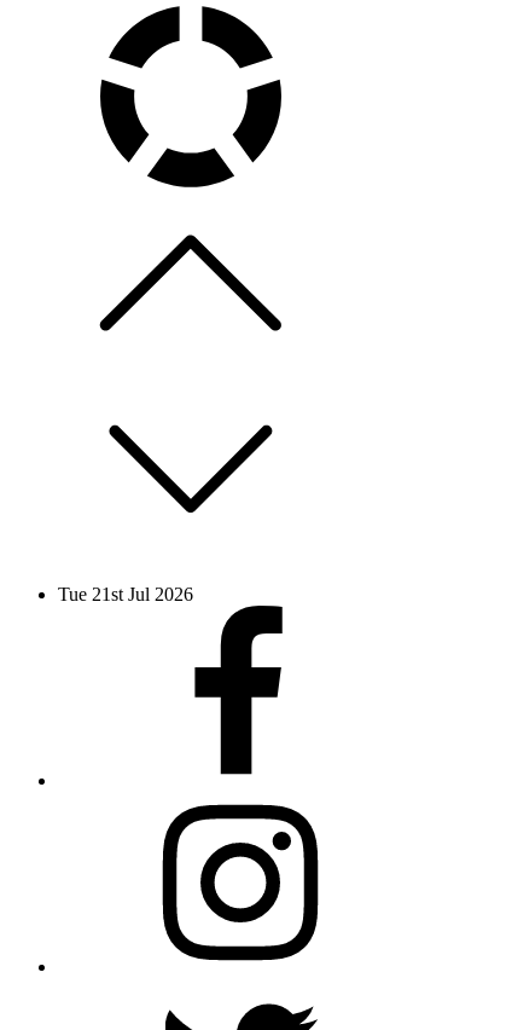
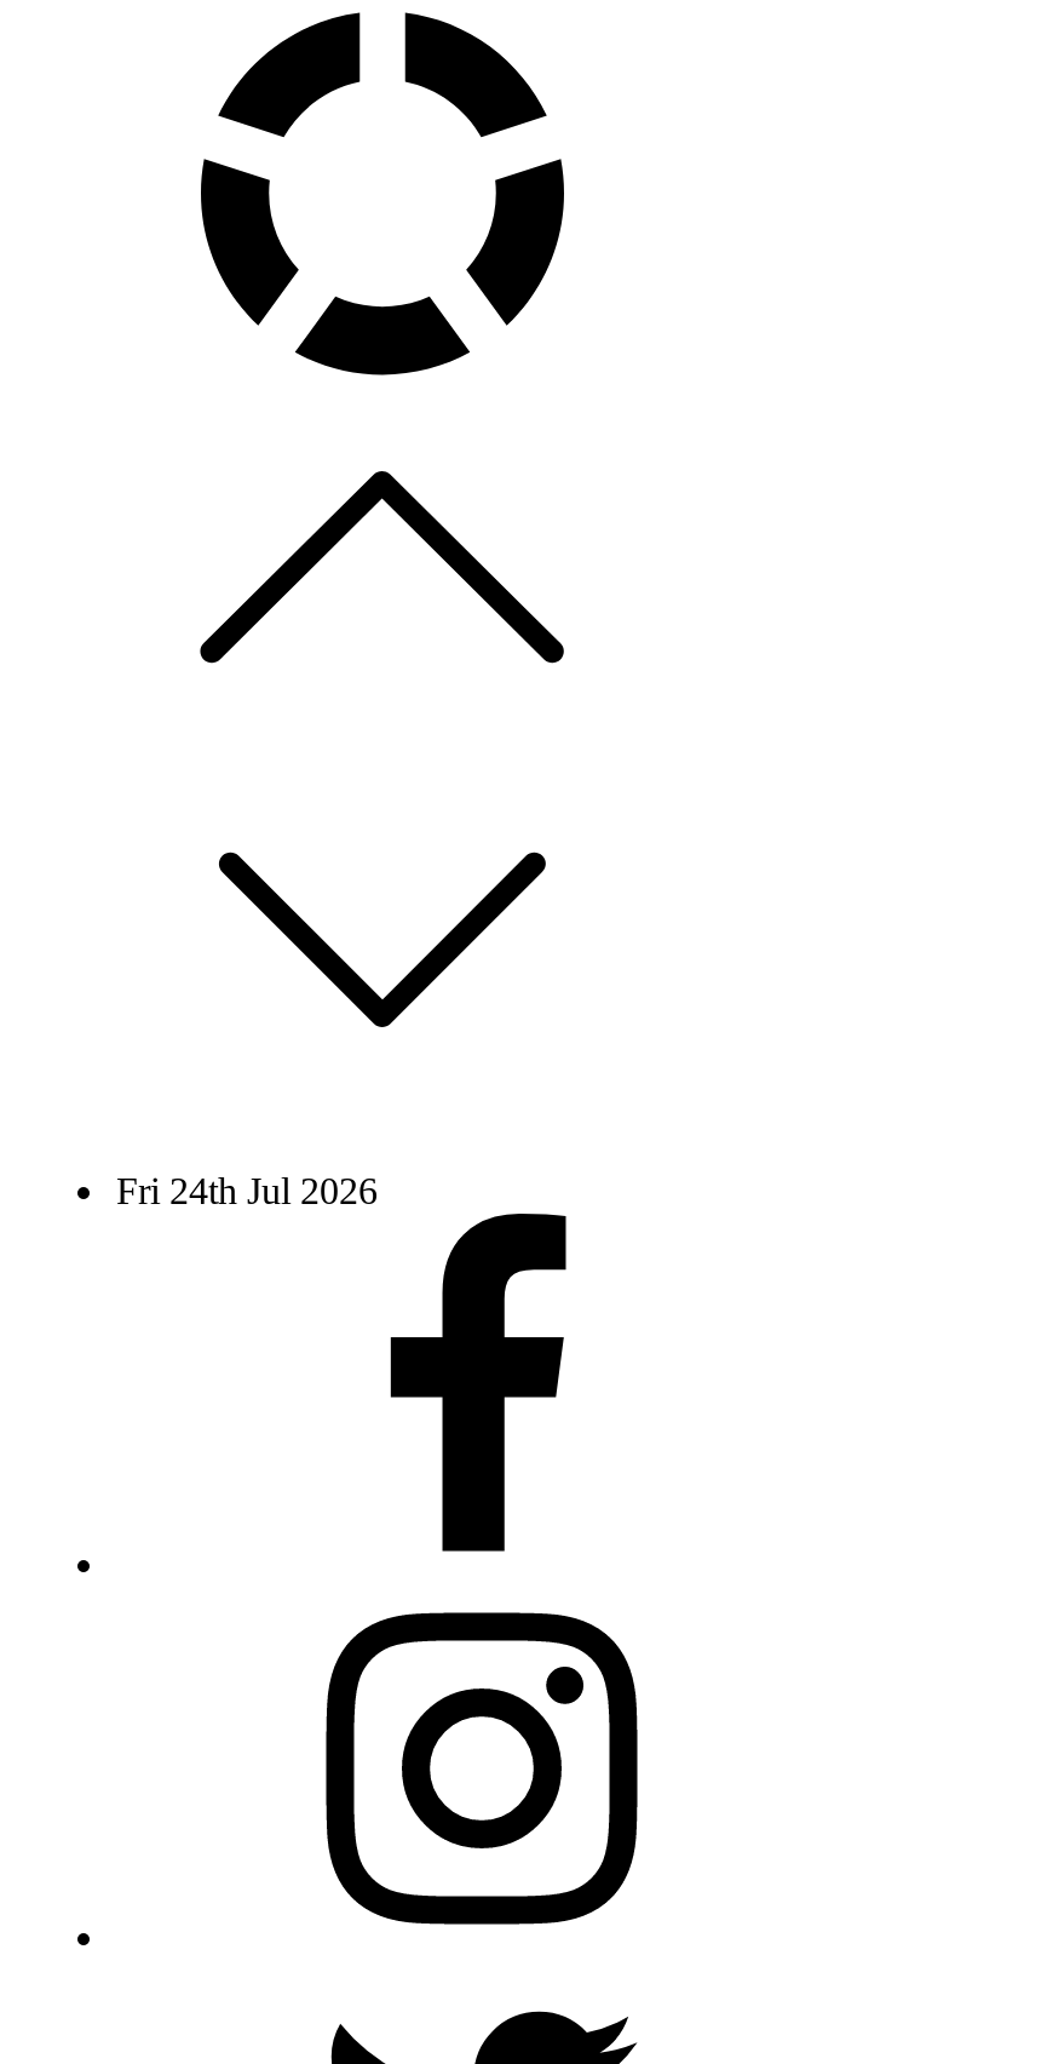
[58,584,193,604] Tue 21st Jul 2026 -> [116,1170,378,1211] Fri 24th Jul 2026

